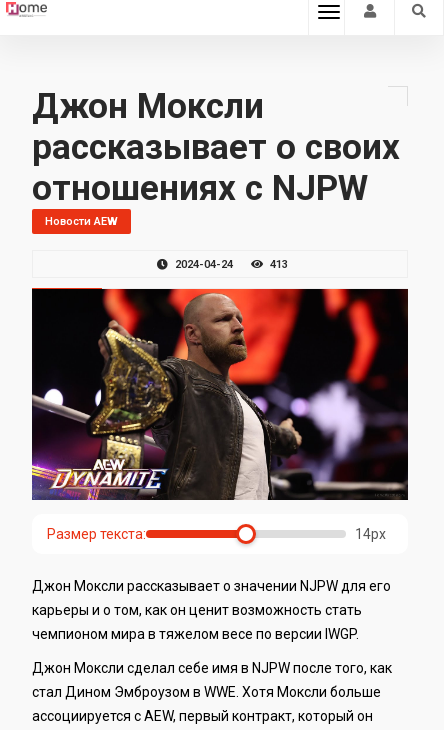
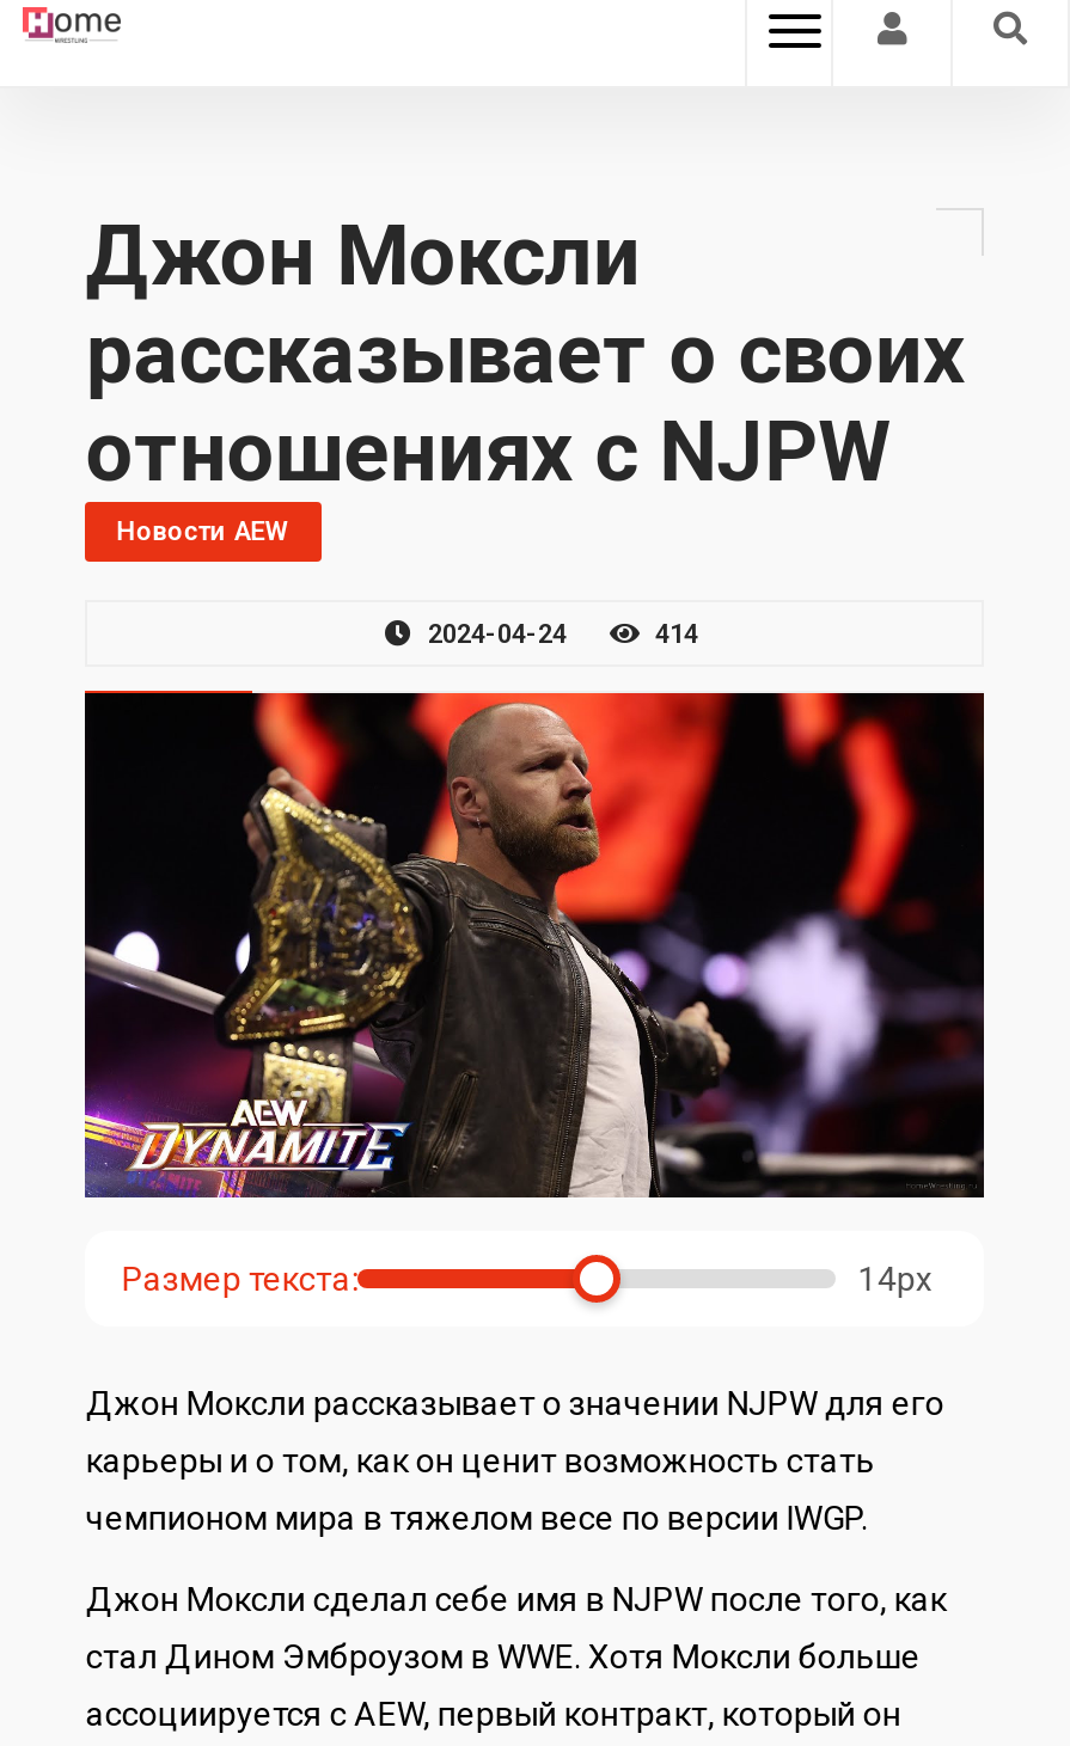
[267,258,288,271] 413 -> [648,619,698,650] 414

